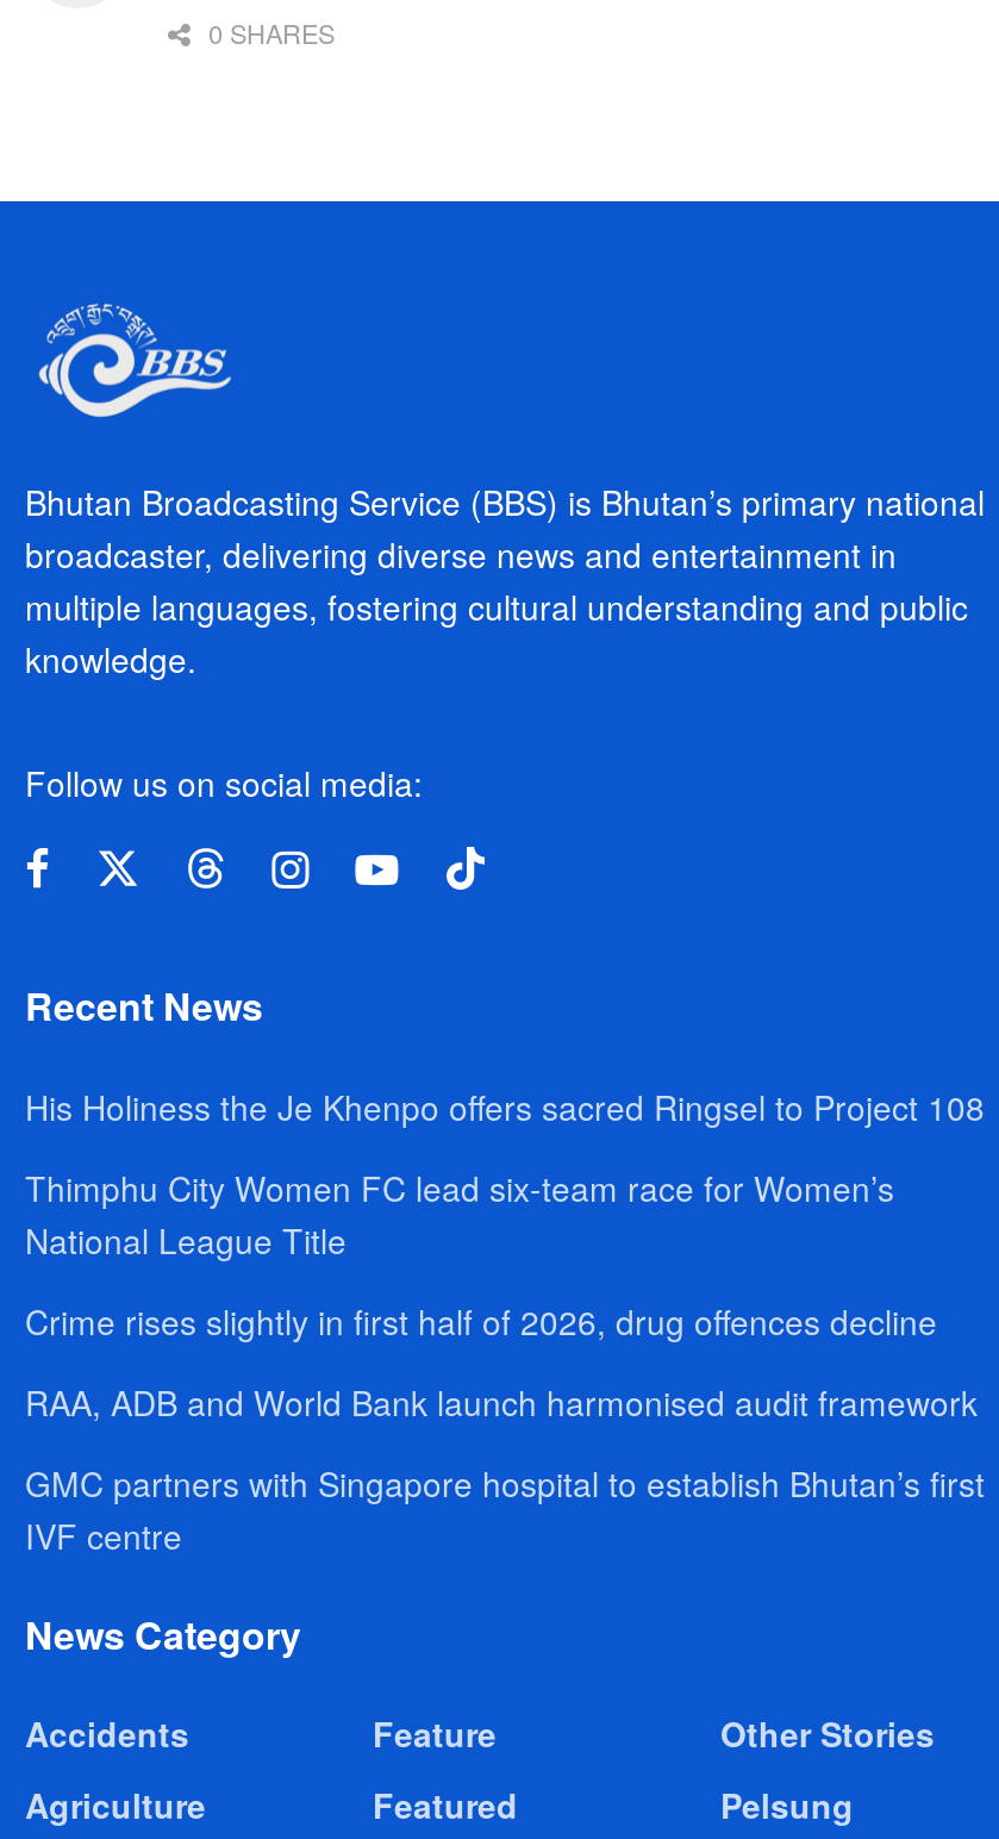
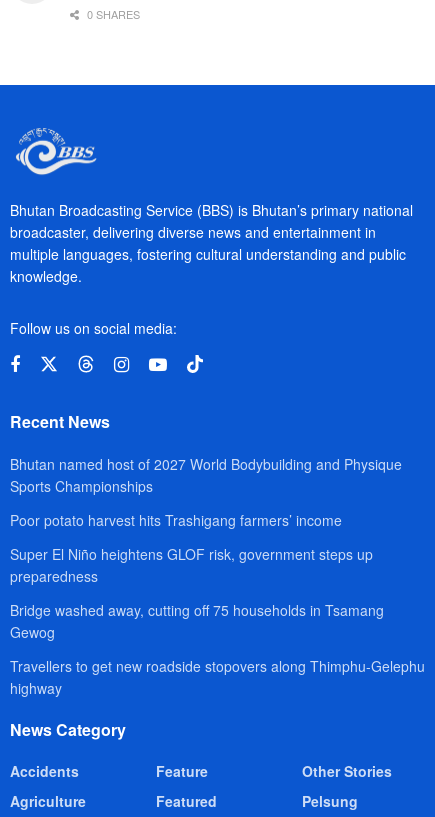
[25,1082,985,1130] His Holiness the Je Khenpo offers sacred Ringsel to Project 108 -> [10,454,402,496] Bhutan named host of 2027 World Bodybuilding and Physique | Sports Championships
[25,1163,894,1263] Thimphu City Women FC lead six-team race for Women’s | National League Title -> [10,510,342,530] Poor potato harvest hits Trashigang farmers’ income
[25,1297,937,1344] Crime rises slightly in first half of 2026, drug offences decline -> [10,544,373,586] Super El Niño heightens GLOF risk, government steps up | preparedness
[25,1378,978,1425] RAA, ADB and World Bank launch harmonised audit framework -> [10,600,384,642] Bridge washed away, cutting off 75 households in Tsamang | Gewog
[25,1459,985,1559] GMC partners with Singapore hospital to establish Bhutan’s first | IVF centre -> [10,656,425,698] Travellers to get new roadside stopovers along Thimphu-Gelephu | highway

